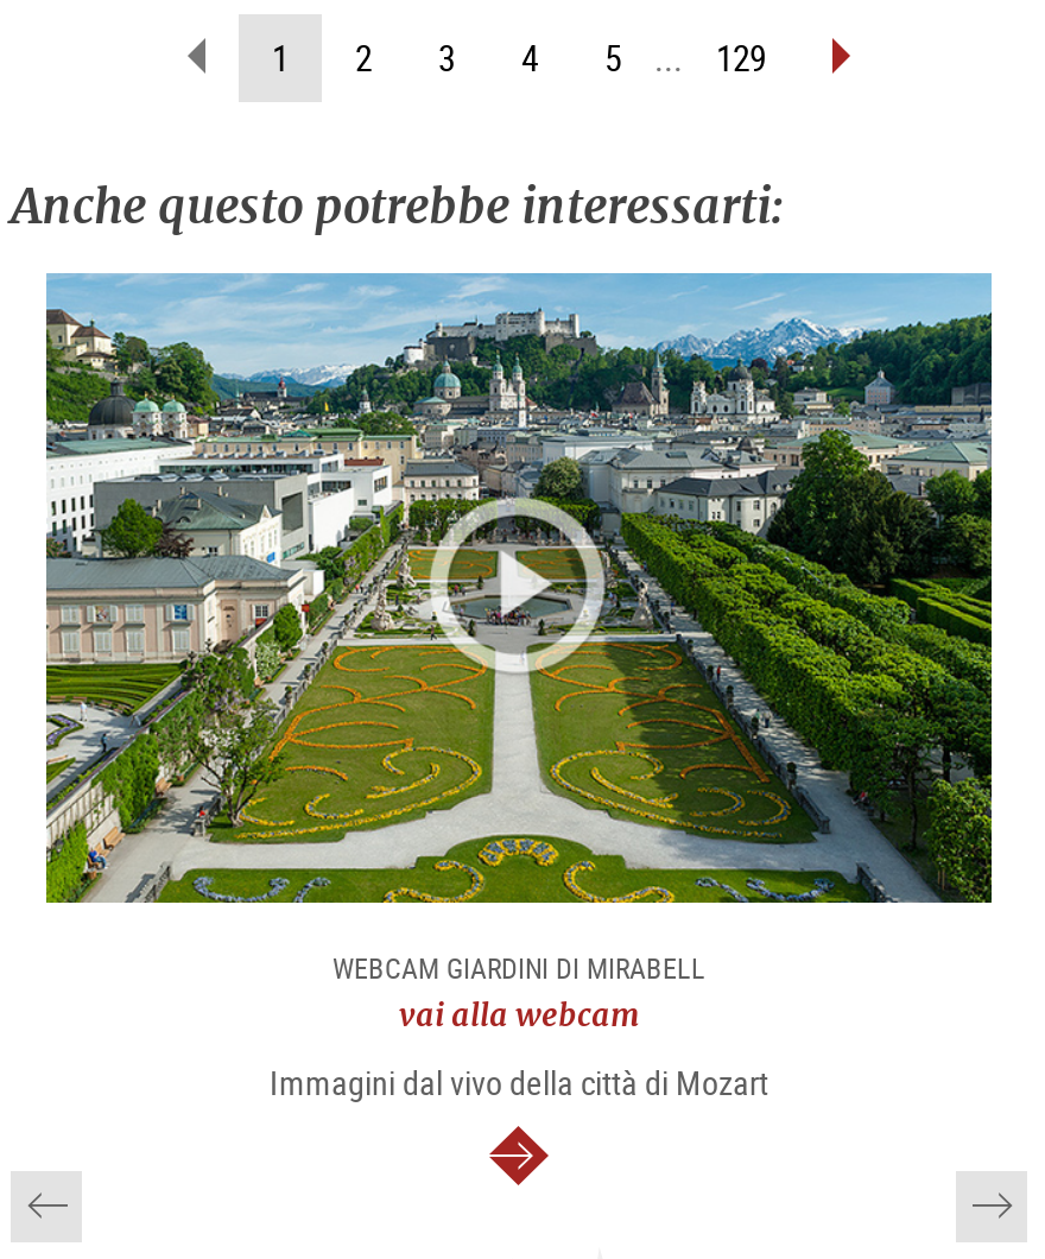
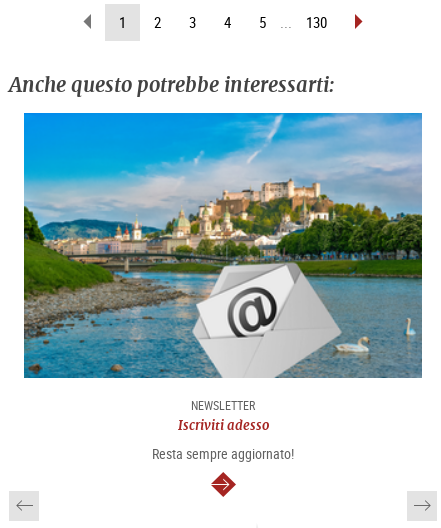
[716,33,766,81] 129 -> [306,12,327,32] 130
[44,271,994,1037] [image] | WEBCAM GIARDINI DI MIRABELL | vai alla webcam -> [23,113,423,434] [image] | NEWSLETTER | Iscriviti adesso
[270,1061,768,1106] Immagini dal vivo della città di Mozart -> [152,444,294,463] Resta sempre aggiornato!

